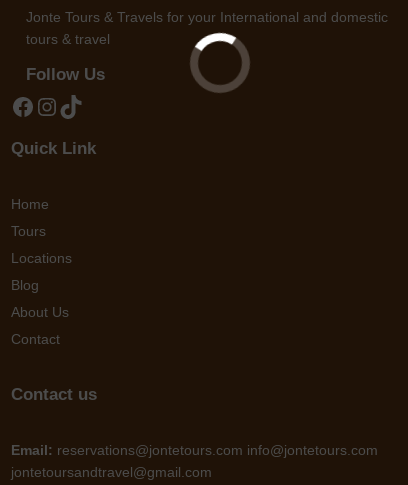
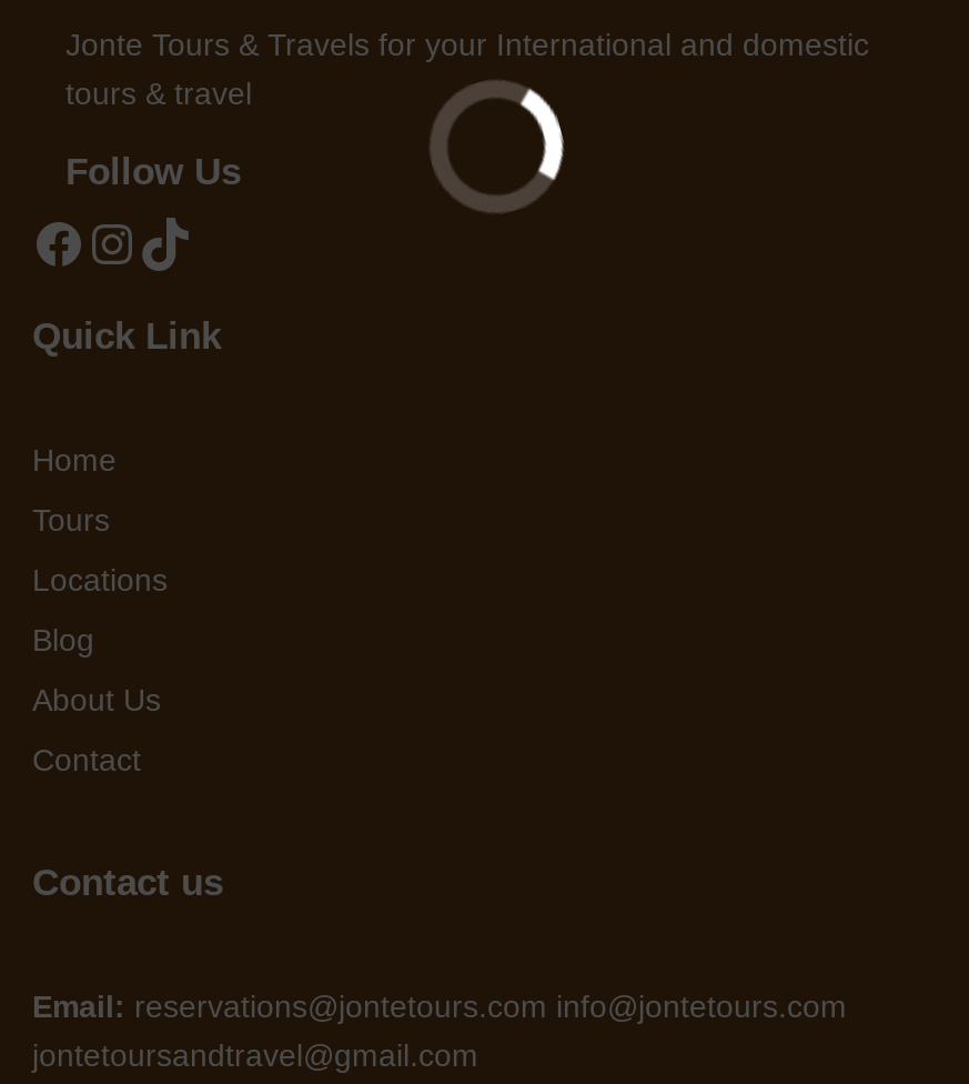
[195,32,250,77] [image] -> [443,80,565,182] [image]

